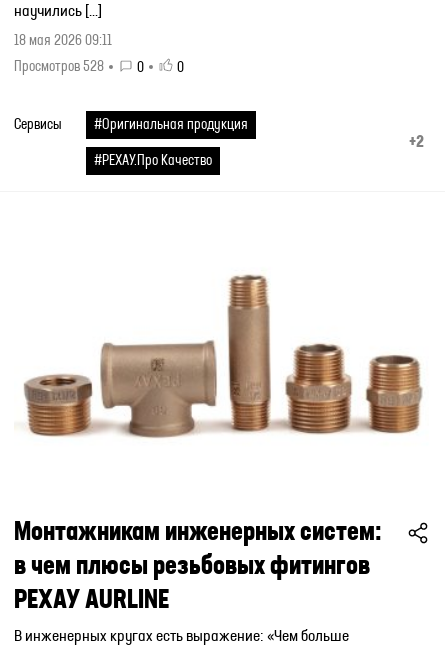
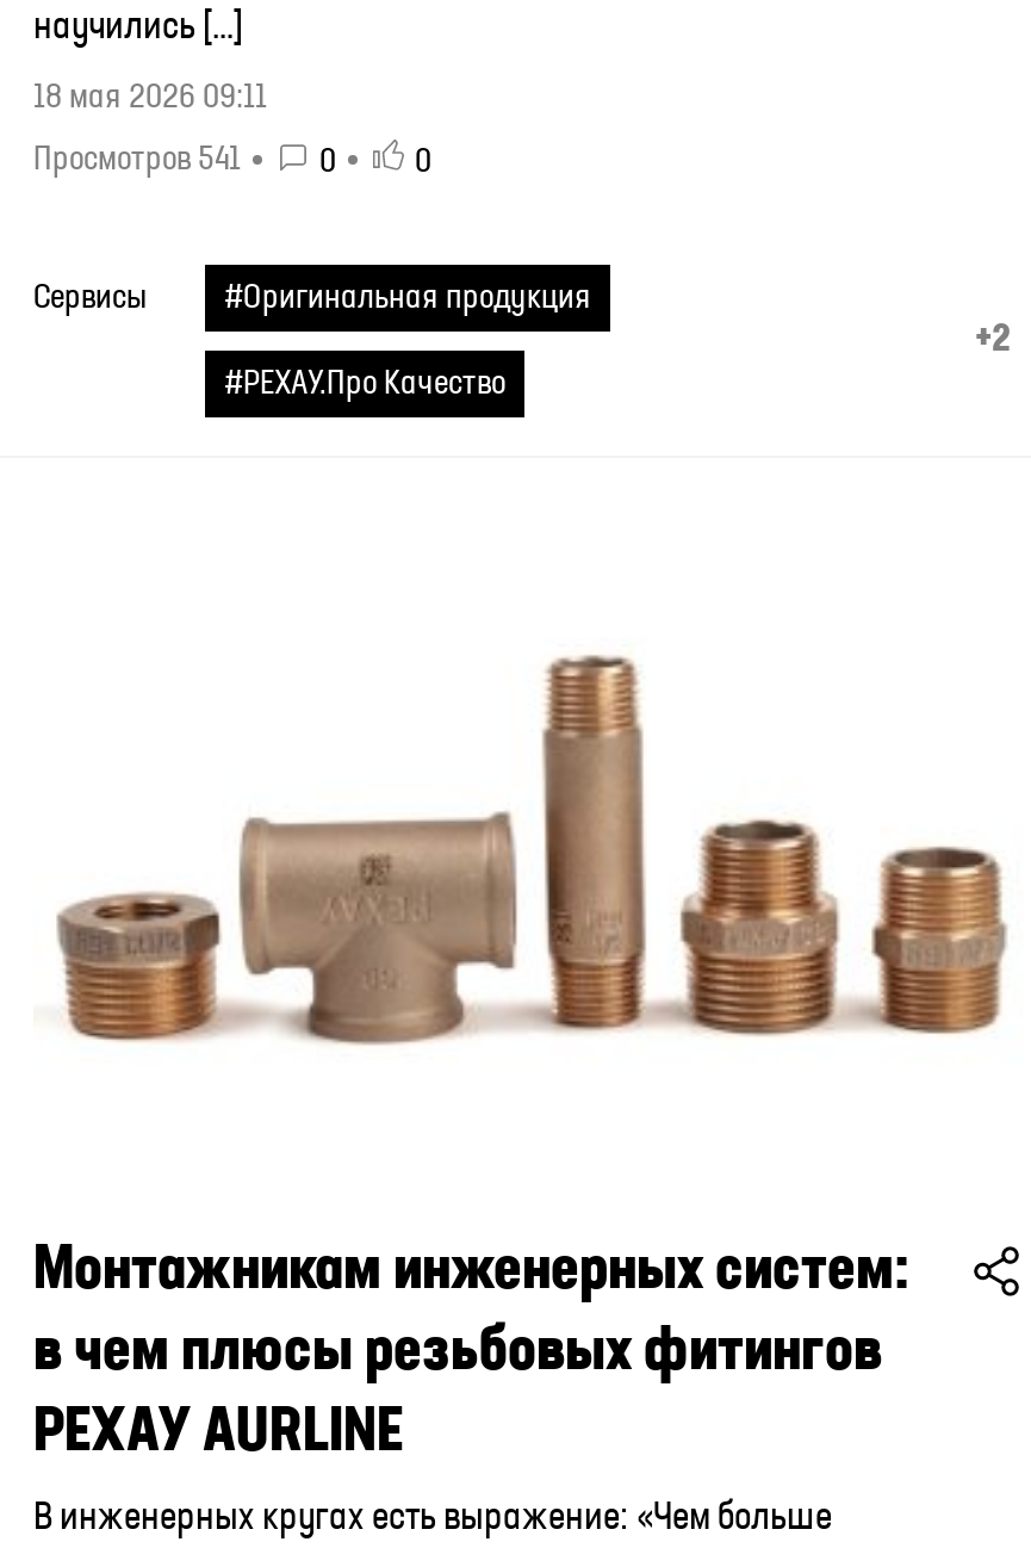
[14,60,104,74] Просмотров 528 -> [33,144,241,177] Просмотров 541

